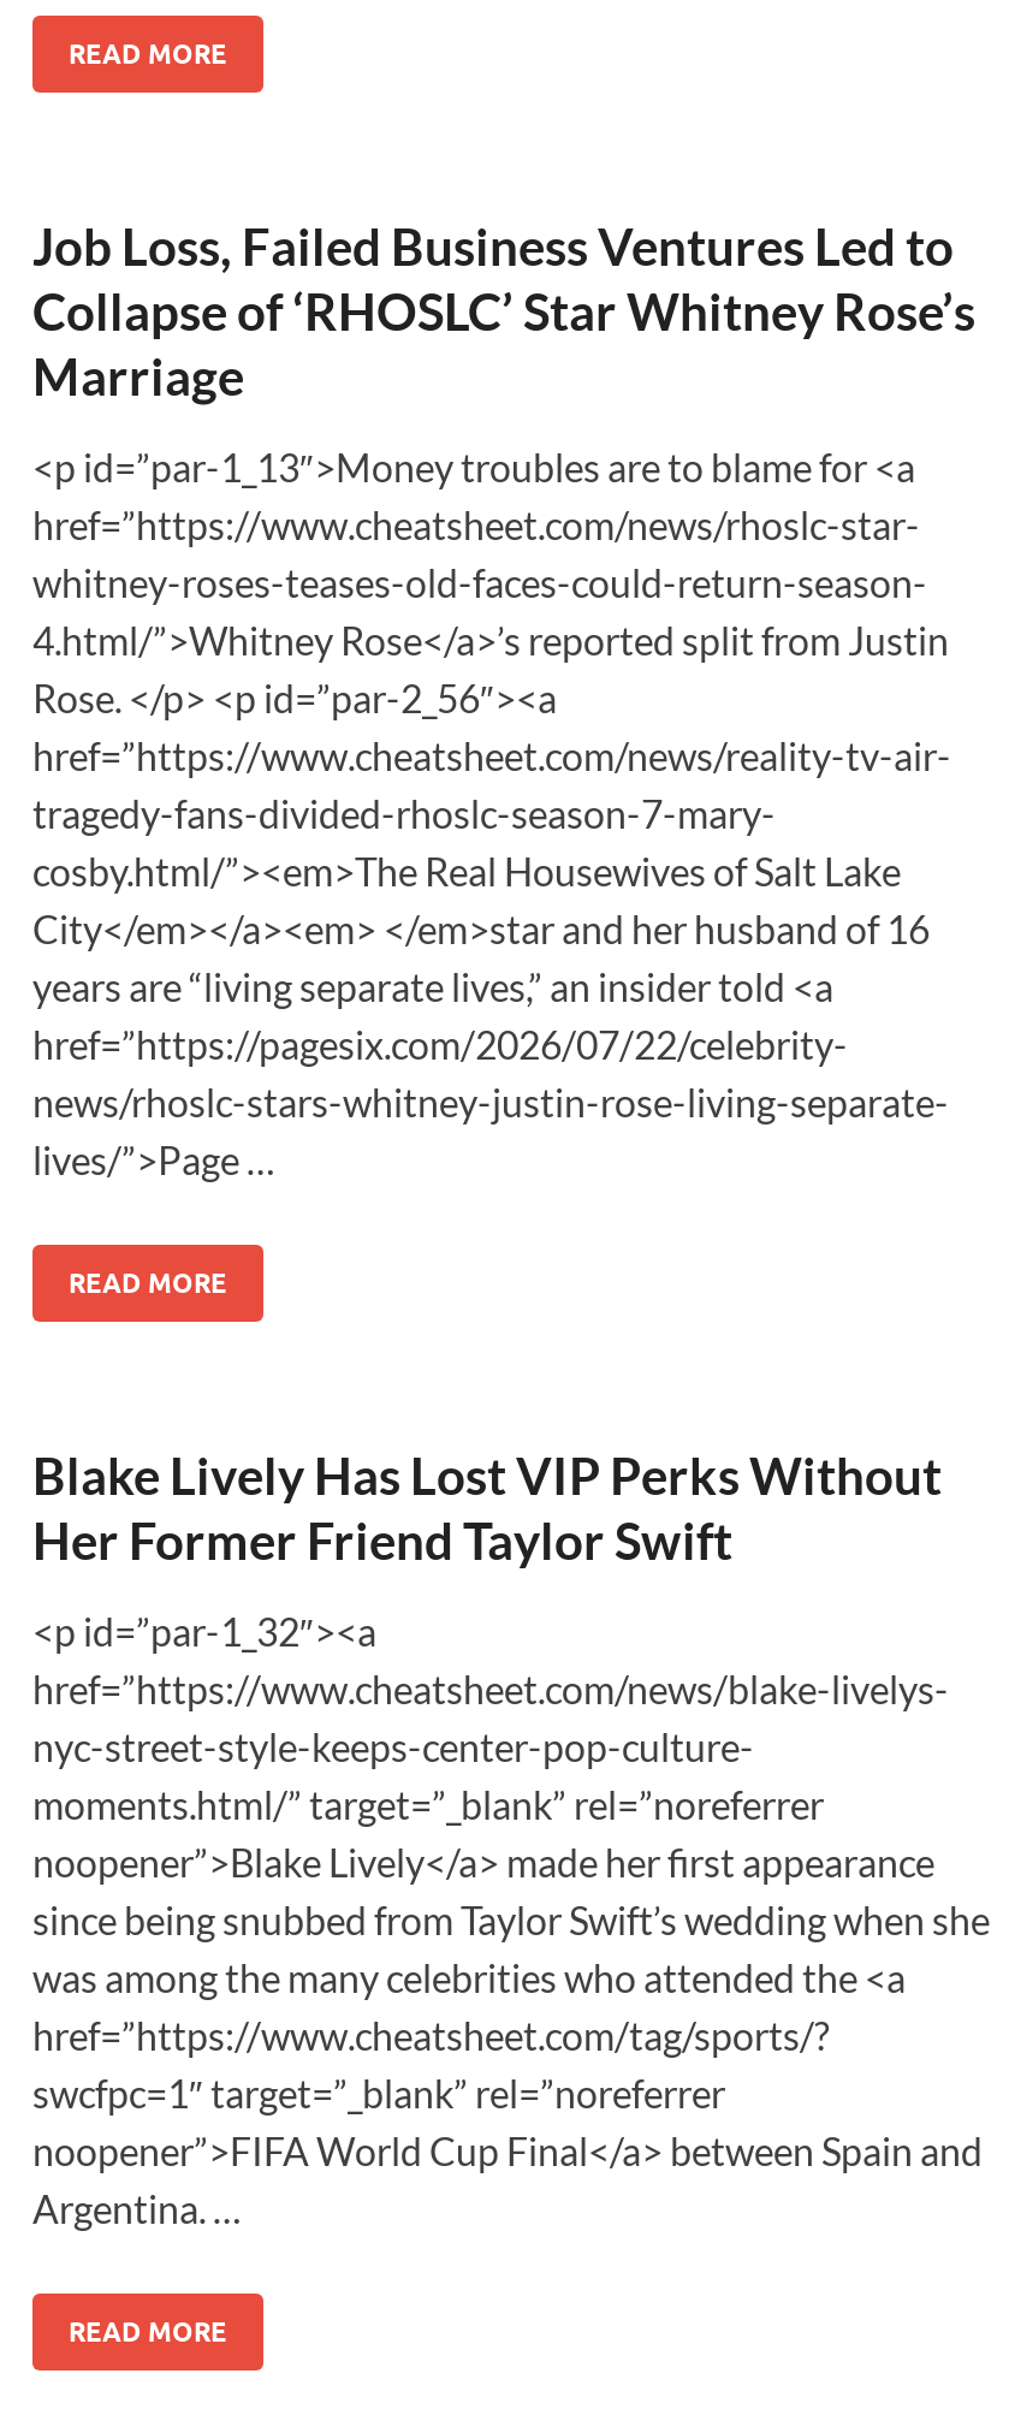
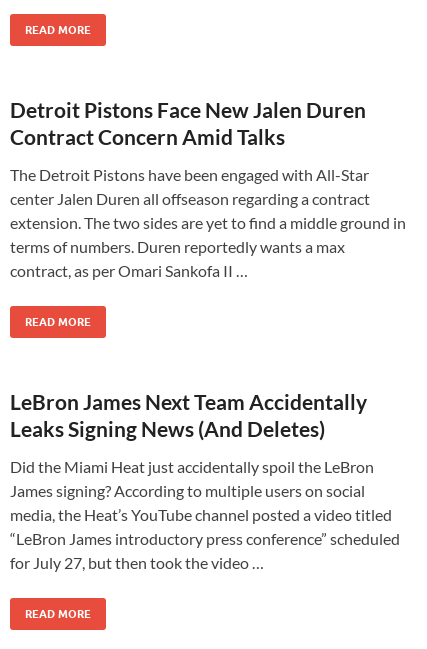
[32,215,975,405] Job Loss, Failed Business Ventures Led to | Collapse of ‘RHOSLC’ Star Whitney Rose’s | Marriage -> [10,97,366,149] Detroit Pistons Face New Jalen Duren | Contract Concern Amid Talks
[32,444,951,1182] <p id=”par-1_13″>Money troubles are to blame for <a | href=”https://www.cheatsheet.com/news/rhoslc-star- | whitney-roses-teases-old-faces-could-return-season- | 4.html/”>Whitney Rose</a>’s reported split from Justin | Rose. </p> <p id=”par-2_56″><a | href=”https://www.cheatsheet.com/news/reality-tv-air- | tragedy-fans-divided-rhoslc-season-7-mary- | cosby.html/”><em>The Real Housewives of Salt Lake | City</em></a><em> </em>star and her husband of 16 | years are “living separate lives,” an insider told <a | href=”https://pagesix.com/2026/07/22/celebrity- | news/rhoslc-stars-whitney-justin-rose-living-separate- | lives/”>Page … -> [10,165,406,280] The Detroit Pistons have been engaged with All-Star | center Jalen Duren all offseason regarding a contract | extension. The two sides are yet to find a middle ground in | terms of numbers. Duren reportedly wants a max | contract, as per Omari Sankofa II …
[32,1444,942,1570] Blake Lively Has Lost VIP Perks Without | Her Former Friend Taylor Swift -> [10,389,367,441] LeBron James Next Team Accidentally | Leaks Signing News (And Deletes)
[32,1608,990,2231] <p id=”par-1_32″><a | href=”https://www.cheatsheet.com/news/blake-livelys- | nyc-street-style-keeps-center-pop-culture- | moments.html/” target=”_blank” rel=”noreferrer | noopener”>Blake Lively</a> made her first appearance | since being snubbed from Taylor Swift’s wedding when she | was among the many celebrities who attended the <a | href=”https://www.cheatsheet.com/tag/sports/? | swcfpc=1″ target=”_blank” rel=”noreferrer | noopener”>FIFA World Cup Final</a> between Spain and | Argentina. … -> [10,457,400,572] Did the Miami Heat just accidentally spoil the LeBron | James signing? According to multiple users on social | media, the Heat’s YouTube channel posted a video titled | “LeBron James introductory press conference” scheduled | for July 27, but then took the video …

